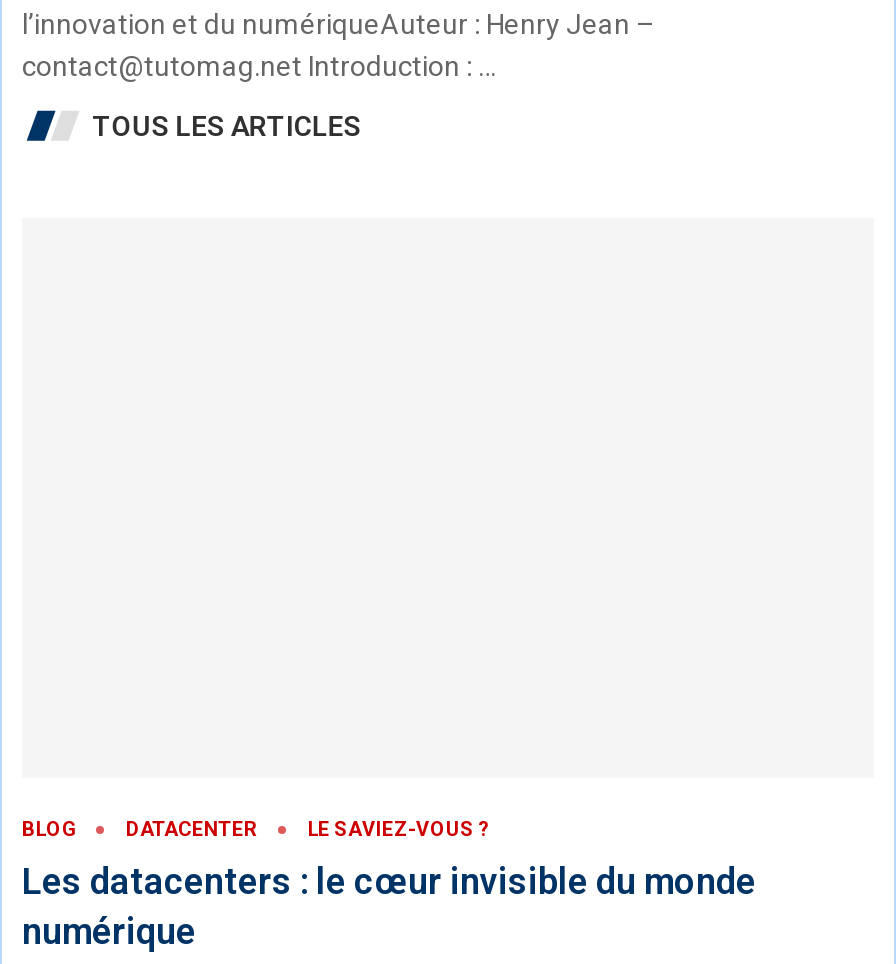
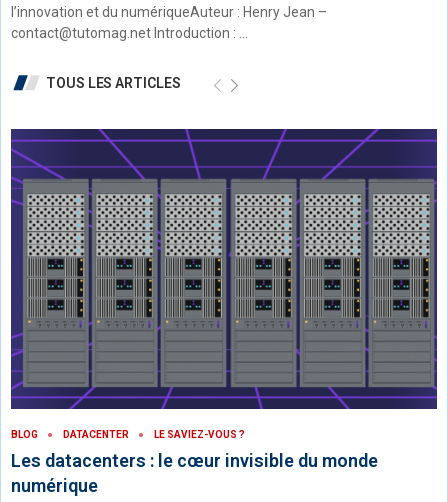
none -> [10,128,438,410] [image]

